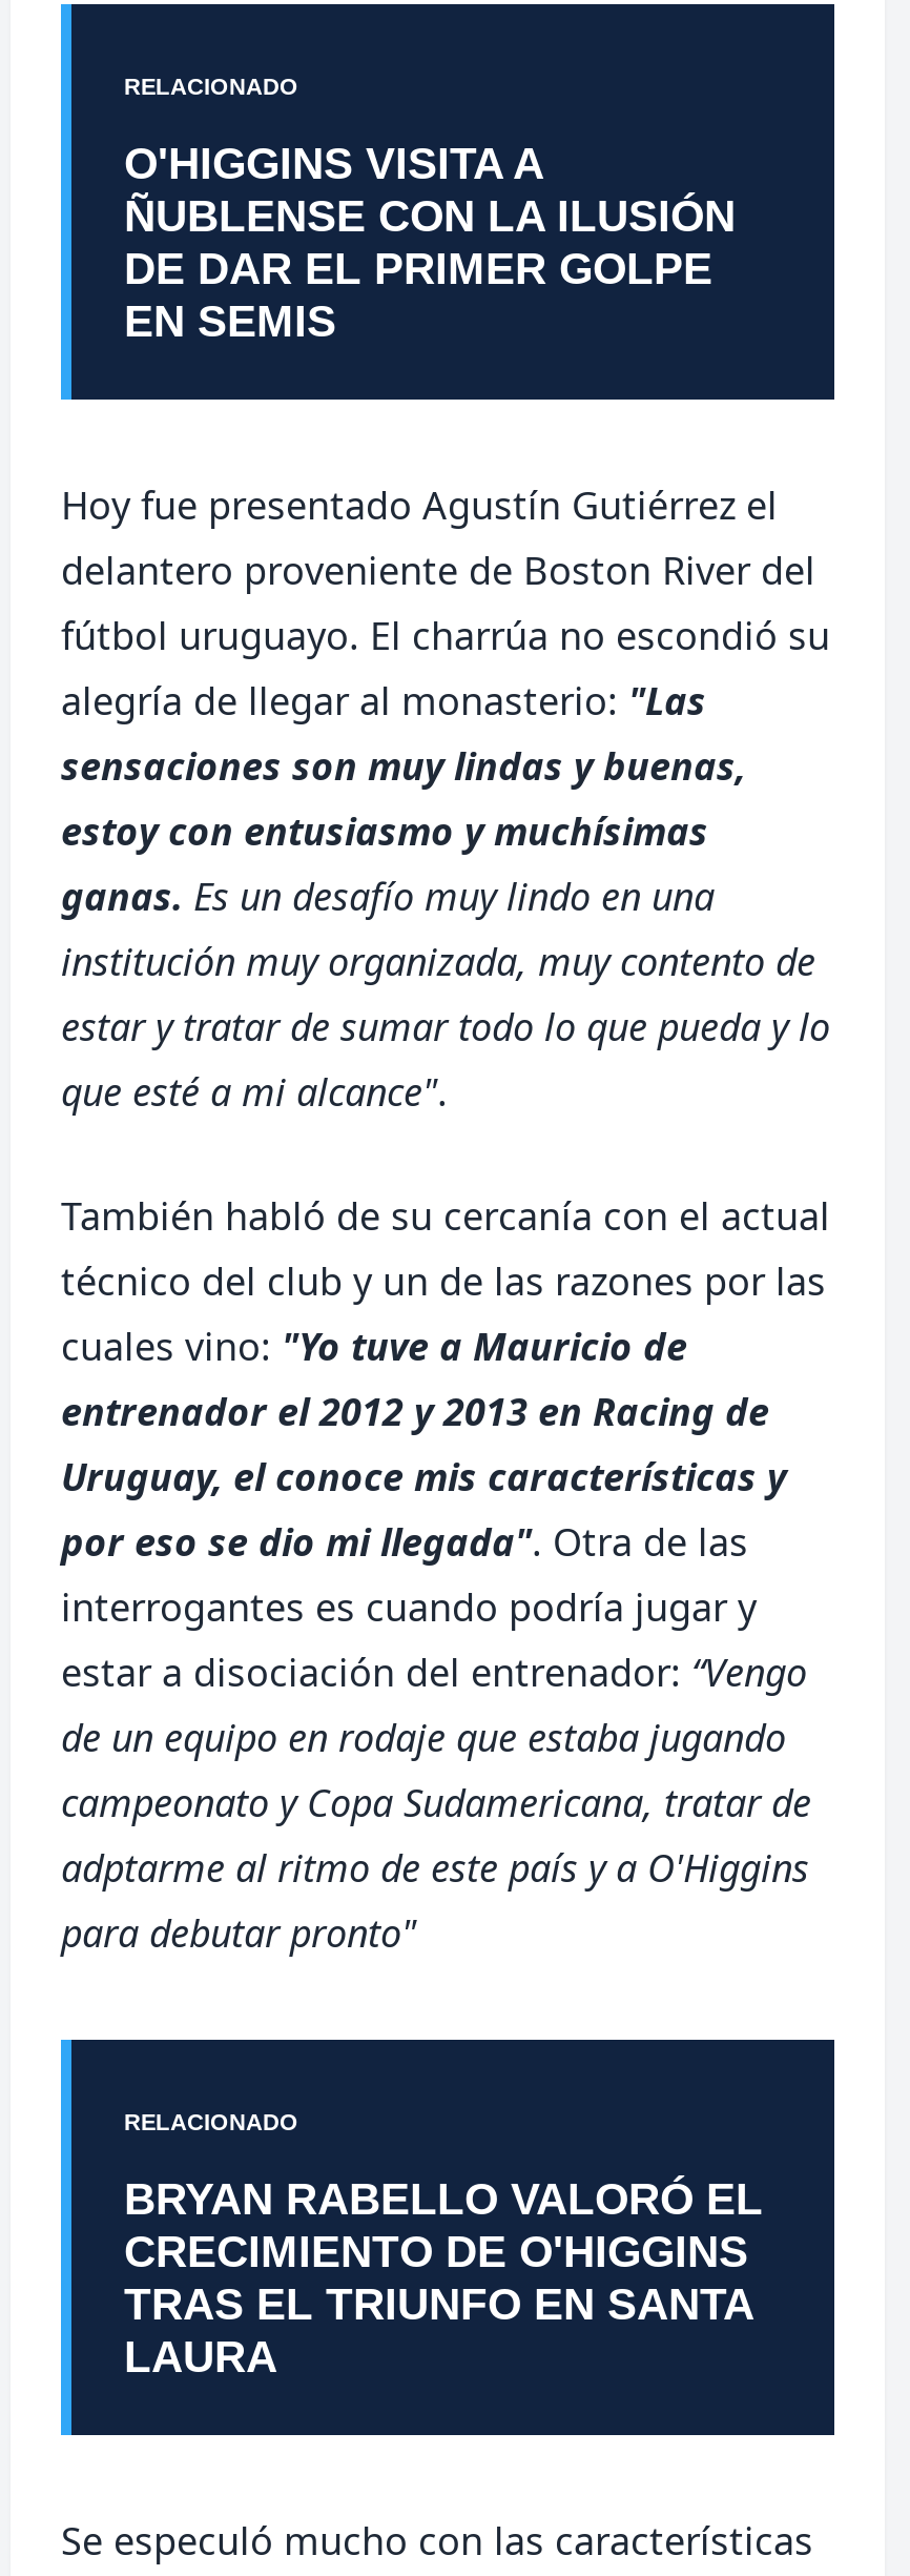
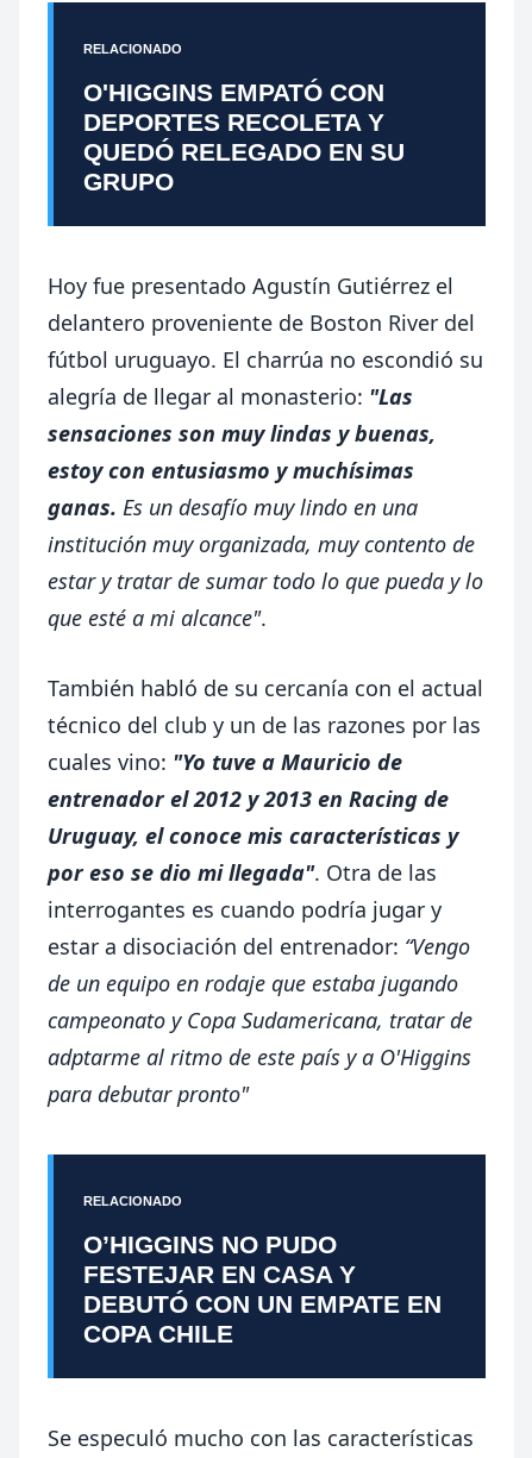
[124,138,736,344] O'HIGGINS VISITA A | ÑUBLENSE CON LA ILUSIÓN | DE DAR EL PRIMER GOLPE | EN SEMIS -> [83,78,405,195] O'HIGGINS EMPATÓ CON | DEPORTES RECOLETA Y | QUEDÓ RELEGADO EN SU | GRUPO
[124,2174,763,2380] BRYAN RABELLO VALORÓ EL | CRECIMIENTO DE O'HIGGINS | TRAS EL TRIUNFO EN SANTA | LAURA -> [83,1230,442,1347] O’HIGGINS NO PUDO | FESTEJAR EN CASA Y | DEBUTÓ CON UN EMPATE EN | COPA CHILE

